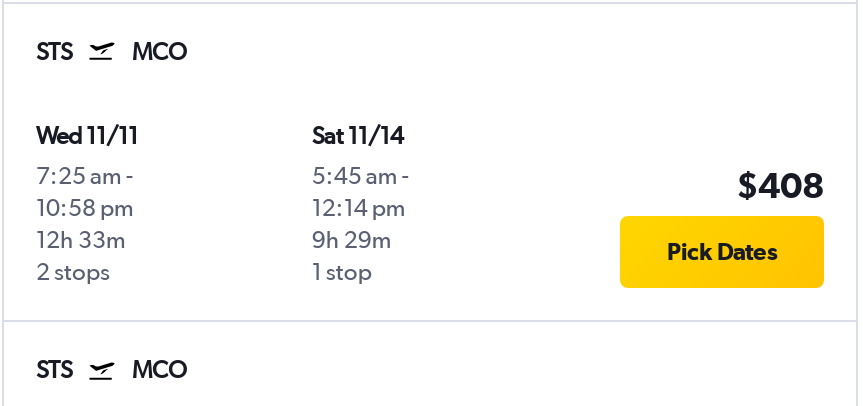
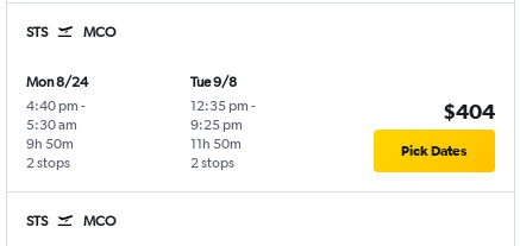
[36,122,138,222] Wed 11/11 | 7:25 am - | 10:58 pm -> [26,73,88,133] Mon 8/24 | 4:40 pm - | 5:30 am
[312,122,410,222] Sat 11/14 | 5:45 am - | 12:14 pm -> [190,73,256,133] Tue 9/8 | 12:35 pm - | 9:25 pm
[736,164,824,204] $408 -> [443,98,495,122] $404
[36,226,126,254] 12h 33m -> [26,135,74,152] 9h 50m
[312,226,392,254] 9h 29m -> [190,135,241,152] 11h 50m
[312,258,372,286] 1 stop -> [190,154,234,171] 2 stops

